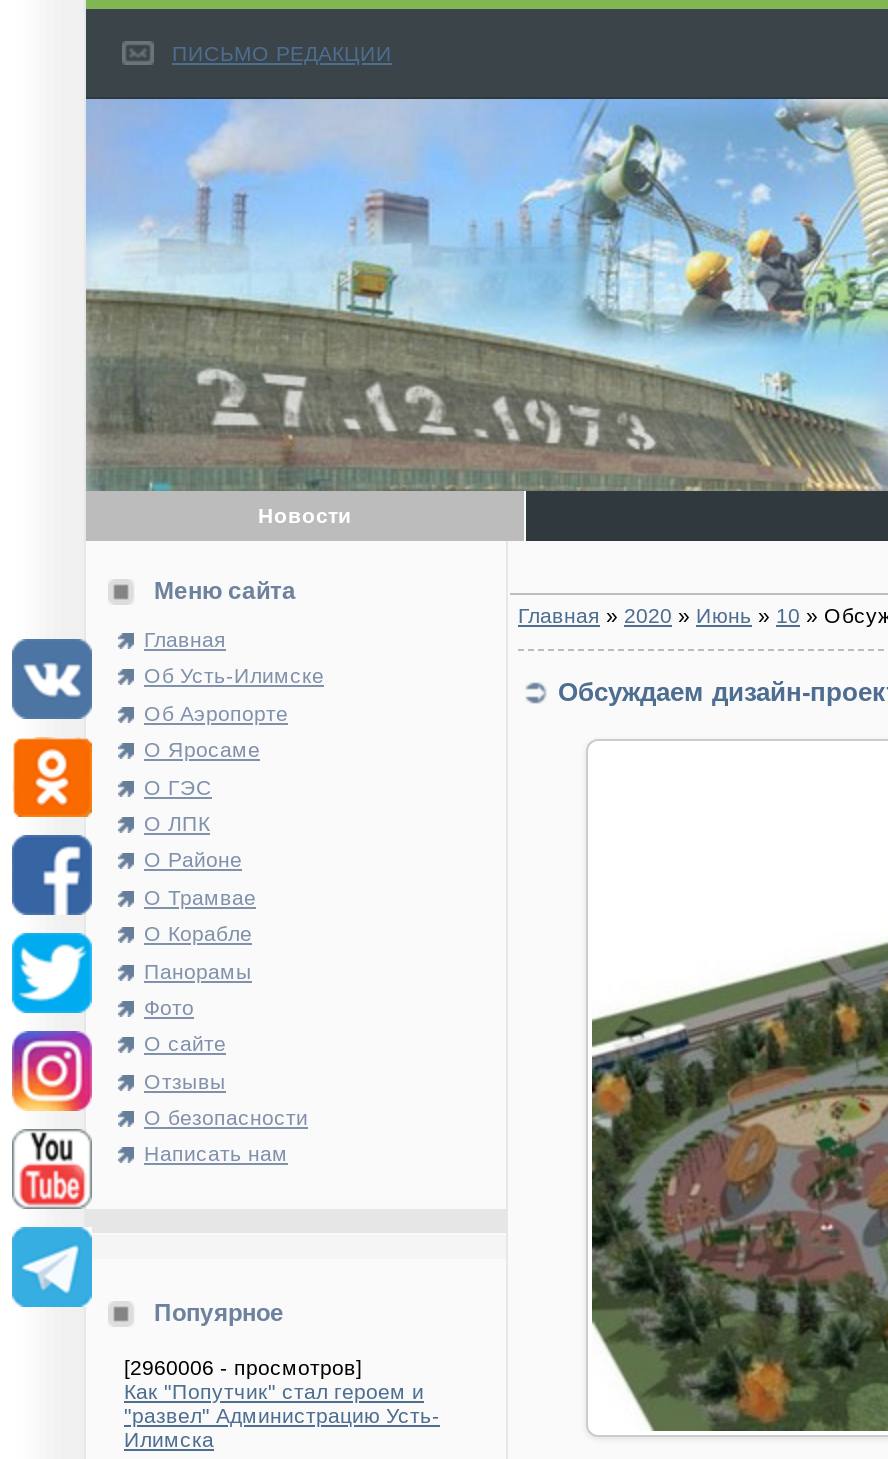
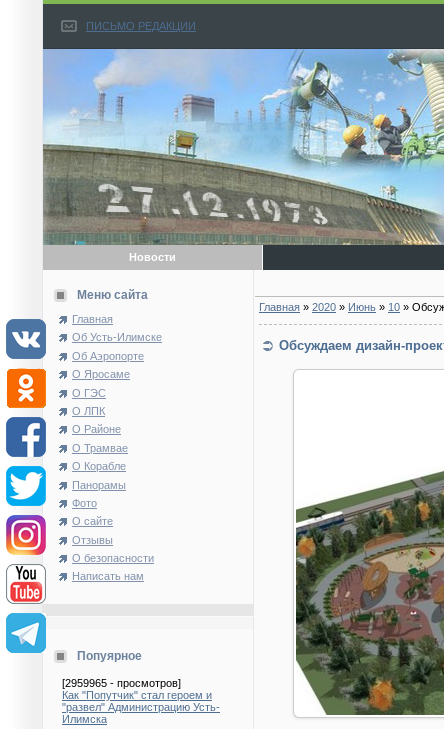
[124,1355,362,1379] [2960006 - просмотров] -> [62,677,181,689] [2959965 - просмотров]

